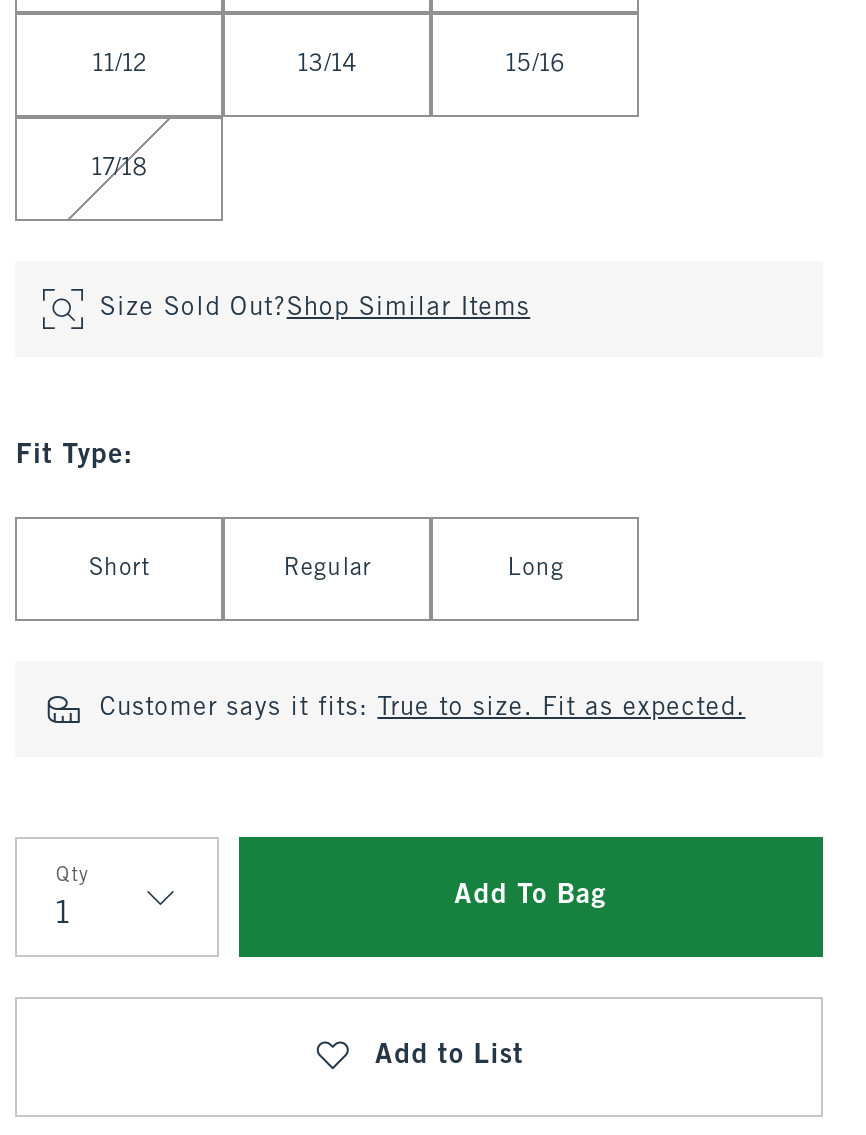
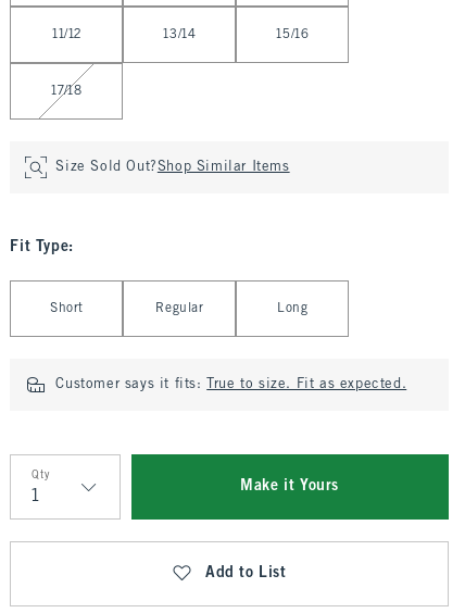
[454,883,606,909] Add To Bag -> [240,479,339,493] Make it Yours

